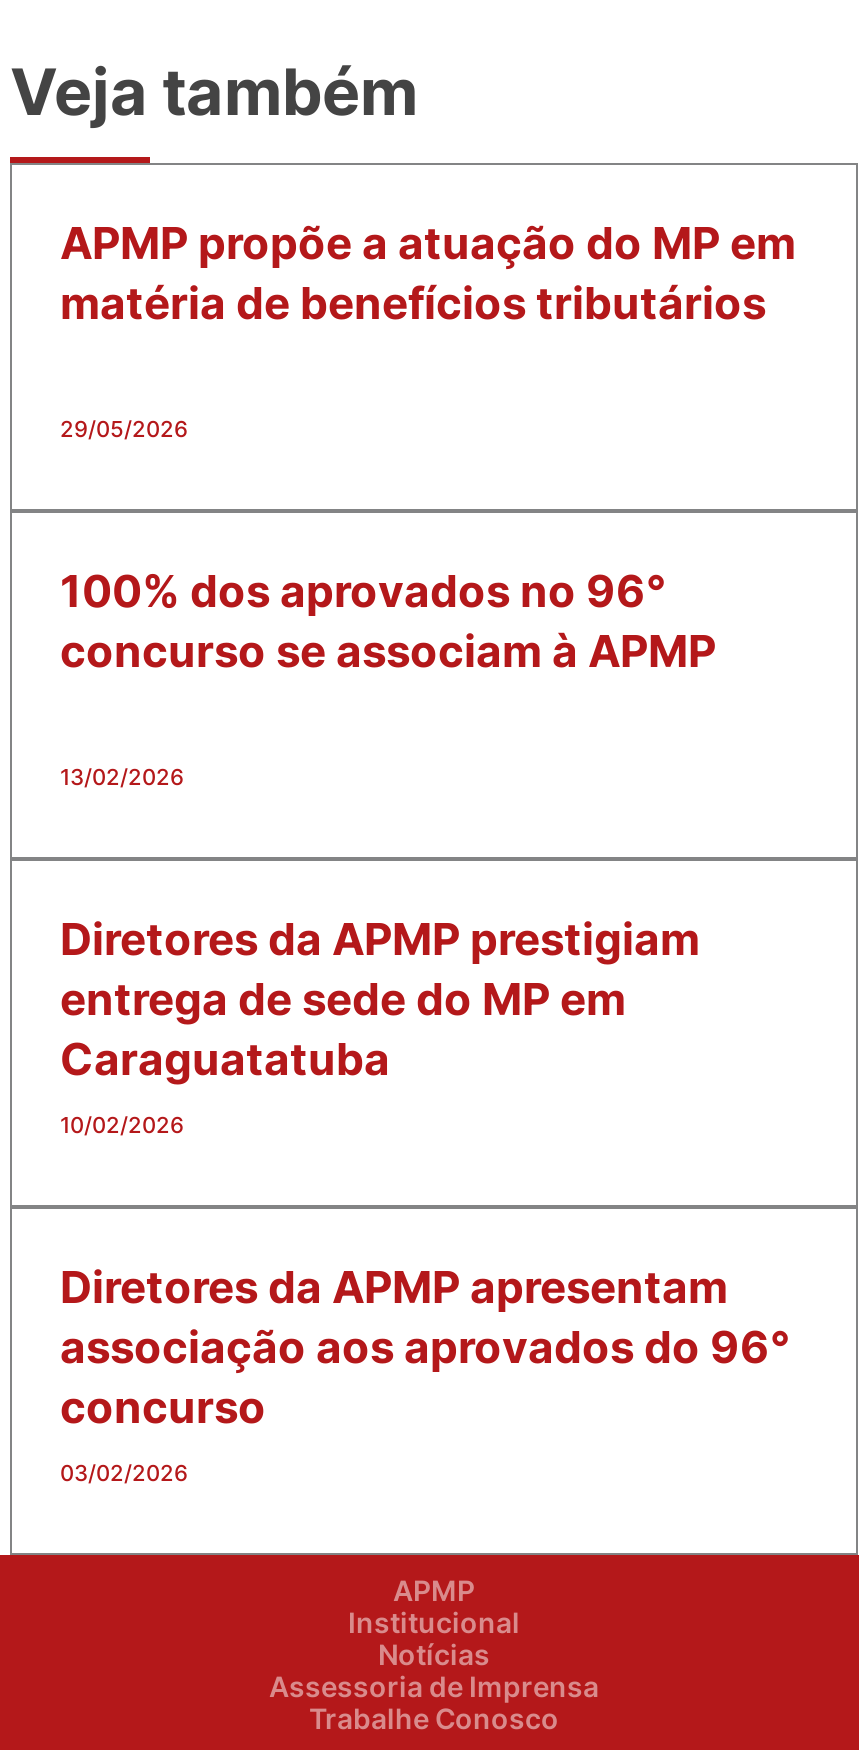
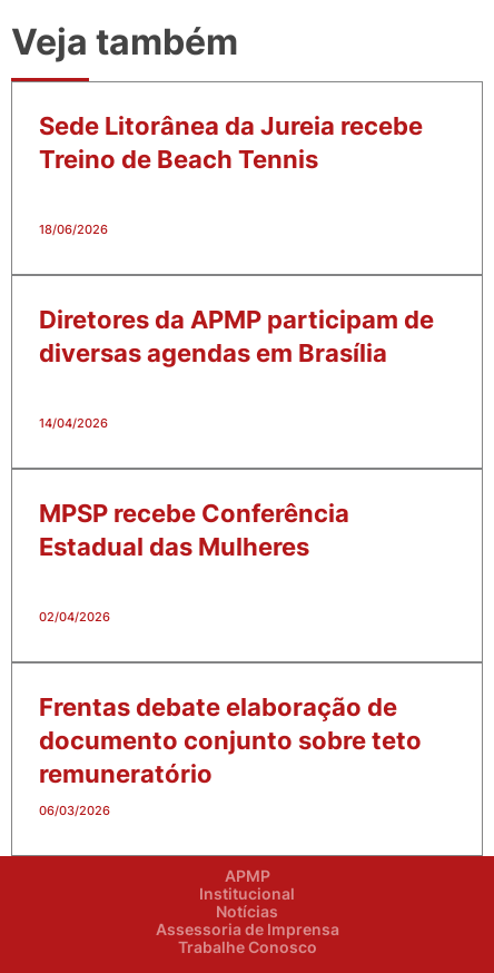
[60,217,796,329] APMP propõe a atuação do MP em | matéria de benefícios tributários -> [39,111,423,174] Sede Litorânea da Jureia recebe | Treino de Beach Tennis
[60,415,188,443] 29/05/2026 -> [39,222,108,237] 18/06/2026
[60,565,716,677] 100% dos aprovados no 96° | concurso se associam à APMP -> [39,305,434,367] Diretores da APMP participam de | diversas agendas em Brasília
[60,763,184,791] 13/02/2026 -> [39,415,108,431] 14/04/2026
[60,913,700,1085] Diretores da APMP prestigiam | entrega de sede do MP em | Caraguatatuba -> [39,499,349,561] MPSP recebe Conferência | Estadual das Mulheres
[60,1111,184,1139] 10/02/2026 -> [39,609,110,625] 02/04/2026
[60,1261,790,1433] Diretores da APMP apresentam | associação aos aprovados do 96° | concurso -> [39,692,422,788] Frentas debate elaboração de | documento conjunto sobre teto | remuneratório
[60,1459,188,1487] 03/02/2026 -> [39,803,110,818] 06/03/2026

